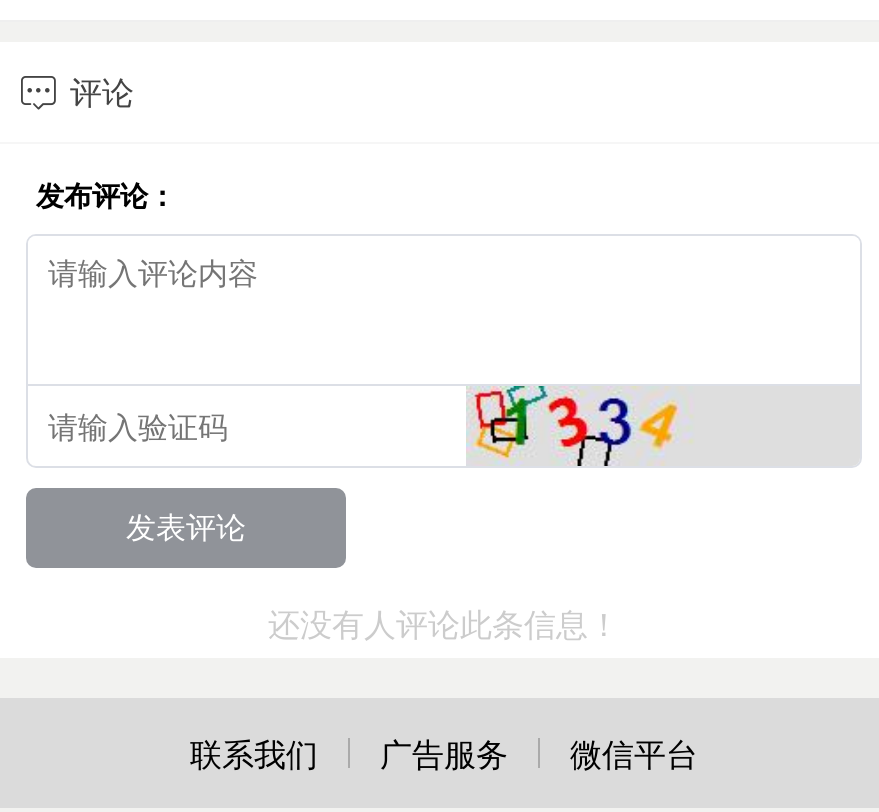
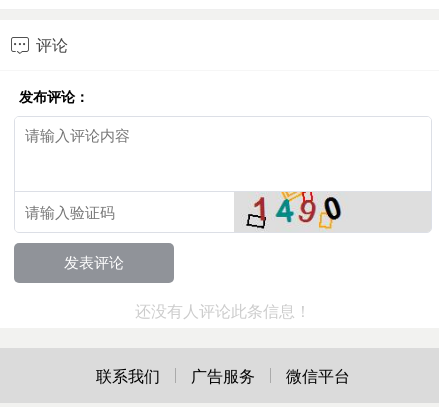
[472,384,680,468] [image] -> [238,191,342,231] [image]

